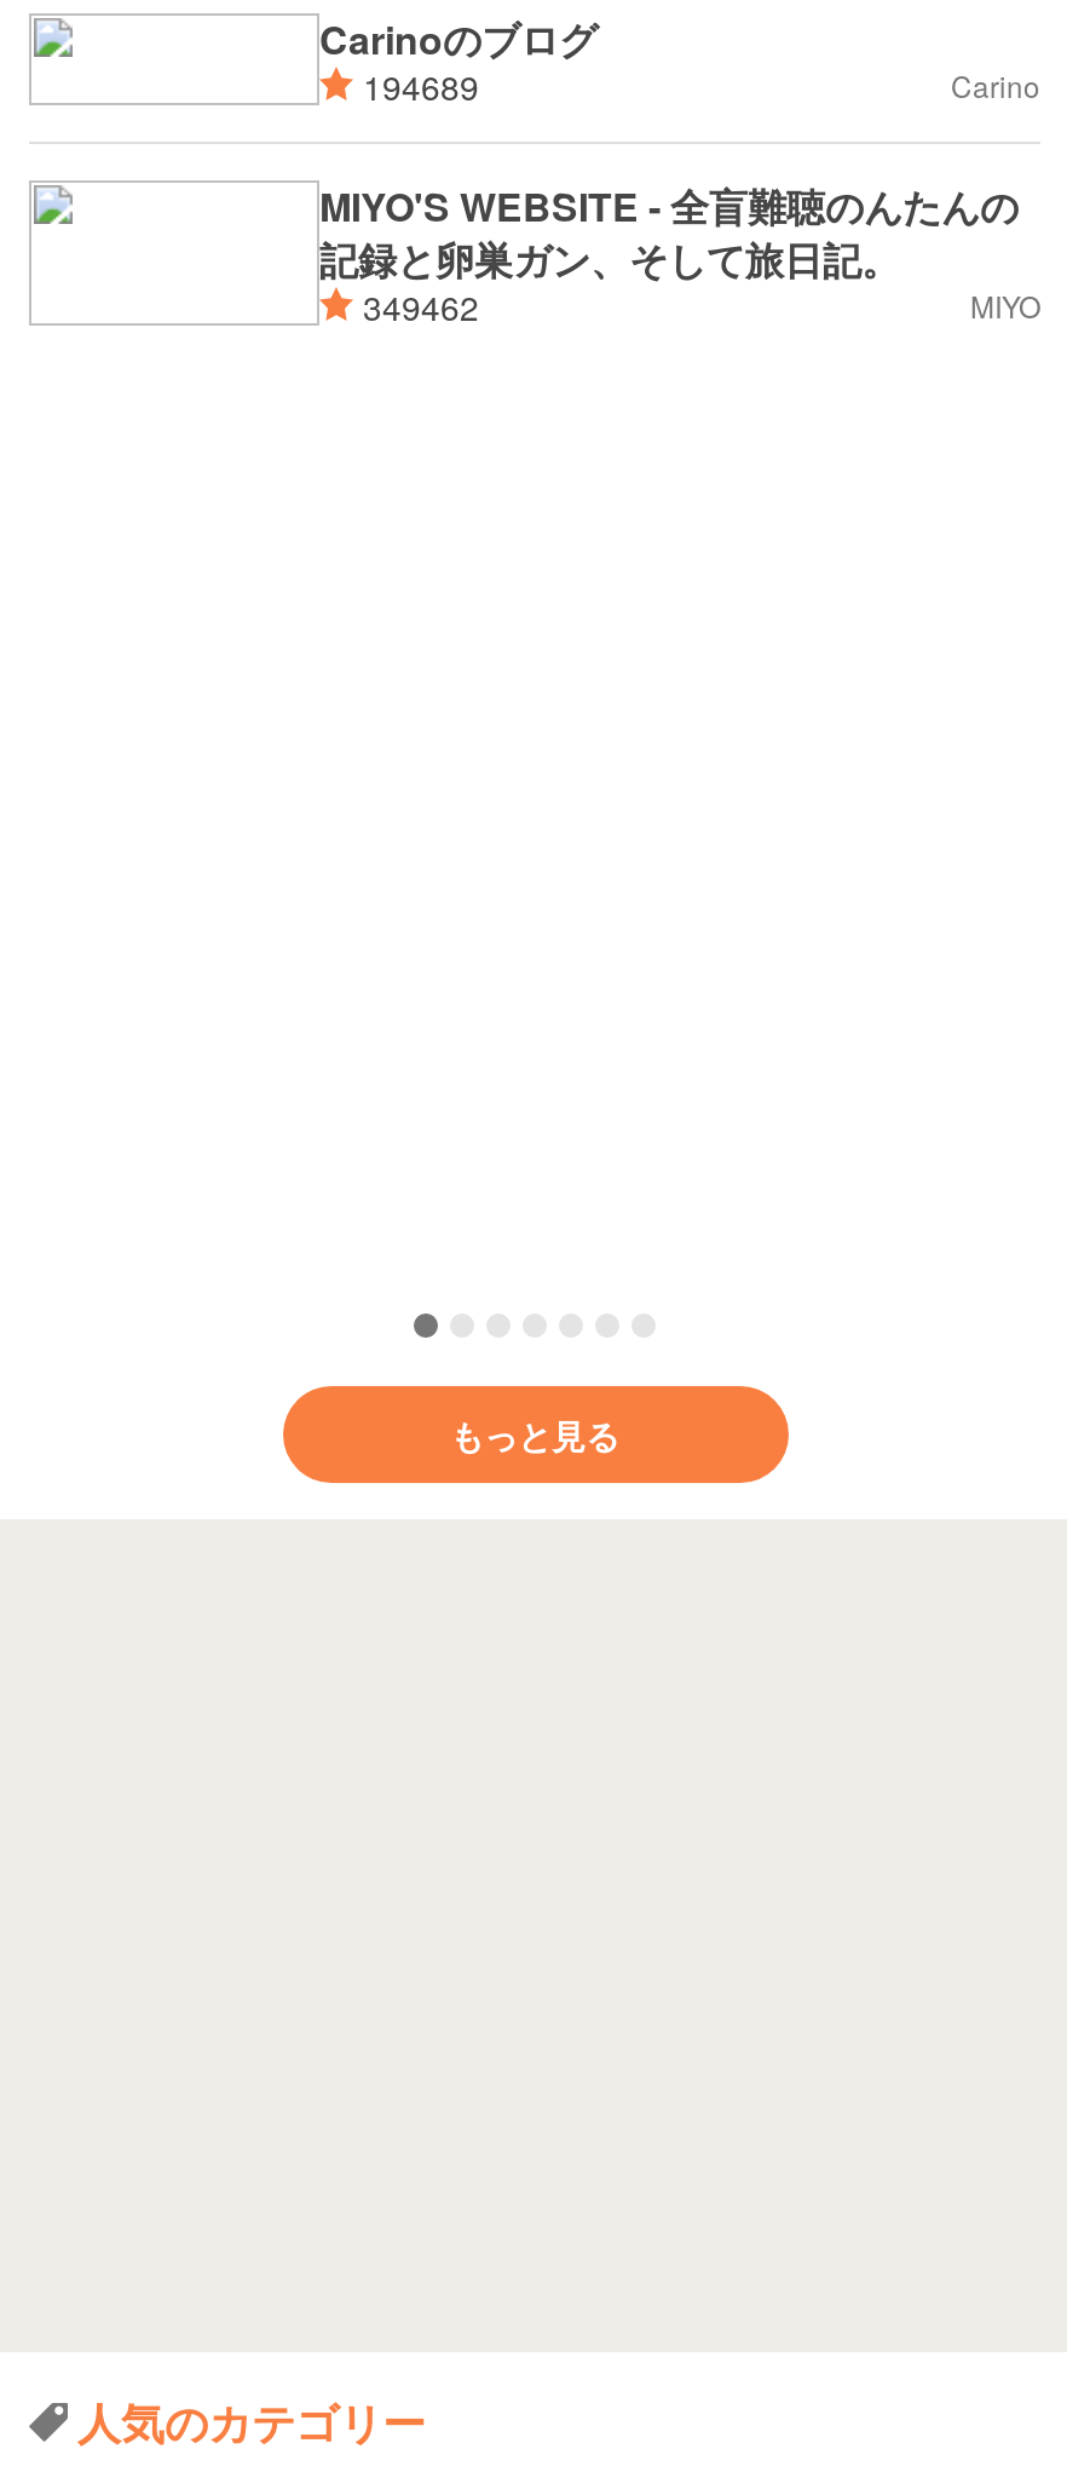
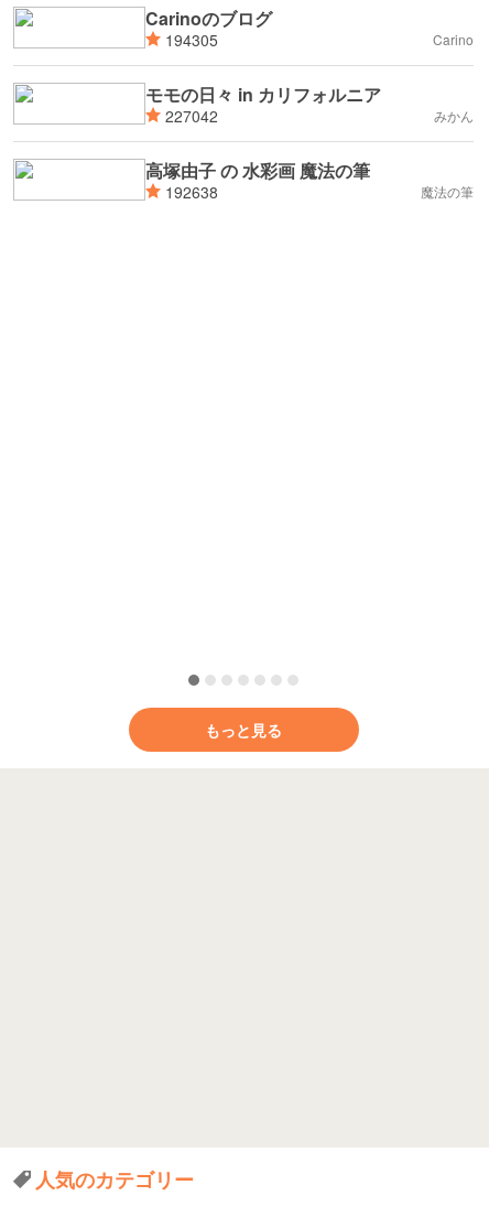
[363,61,479,109] 194689 -> [165,28,218,50] 194305
[319,177,1040,330] MIYO'S WEBSITE - 全盲難聴のんたんの | 記録と卵巣ガン、そして旅日記。 | 349462 | MIYO -> [145,81,474,202] モモの日々 in カリフォルニア | 227042 | みかん | 高塚由子 の 水彩画 魔法の筆 | 192638 | 魔法の筆

